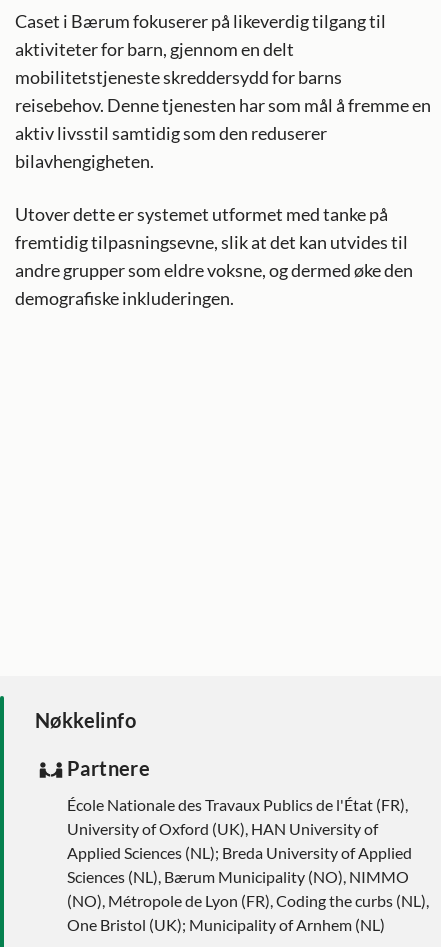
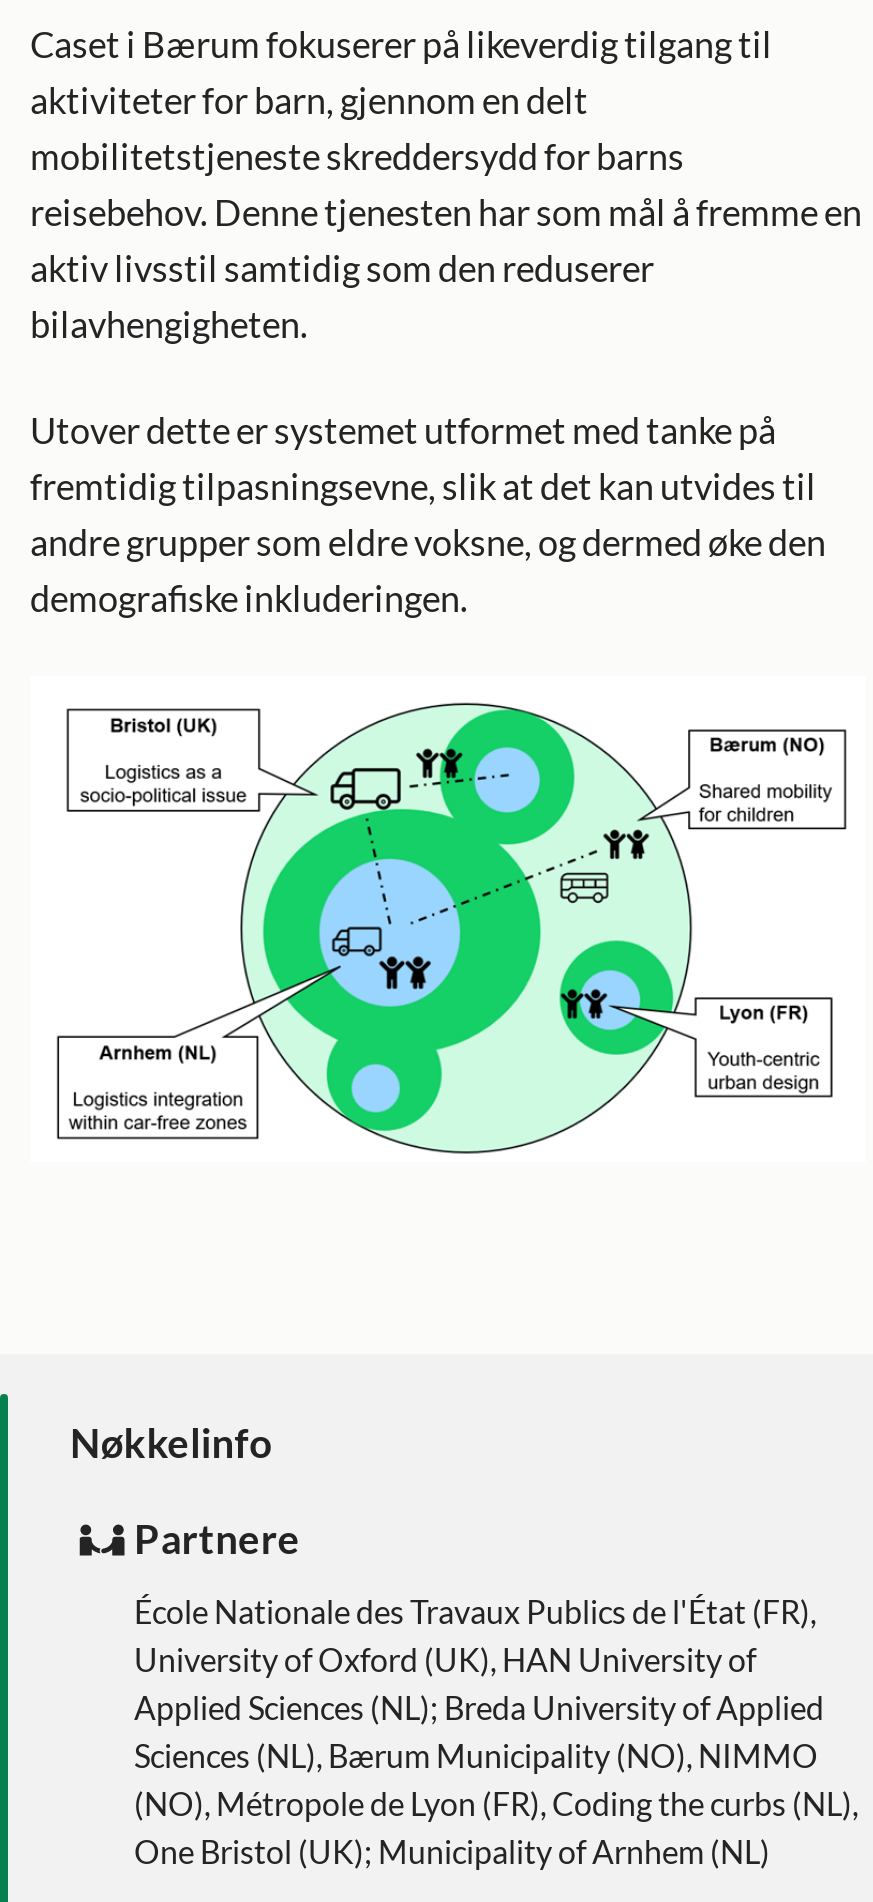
none -> [56,700,848,1154] [image]

